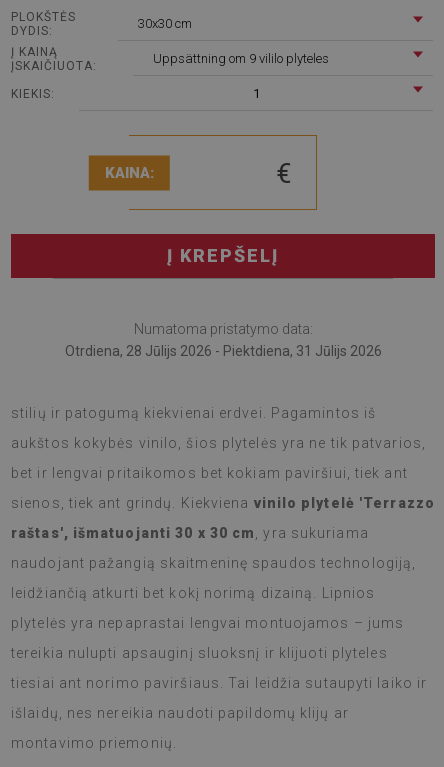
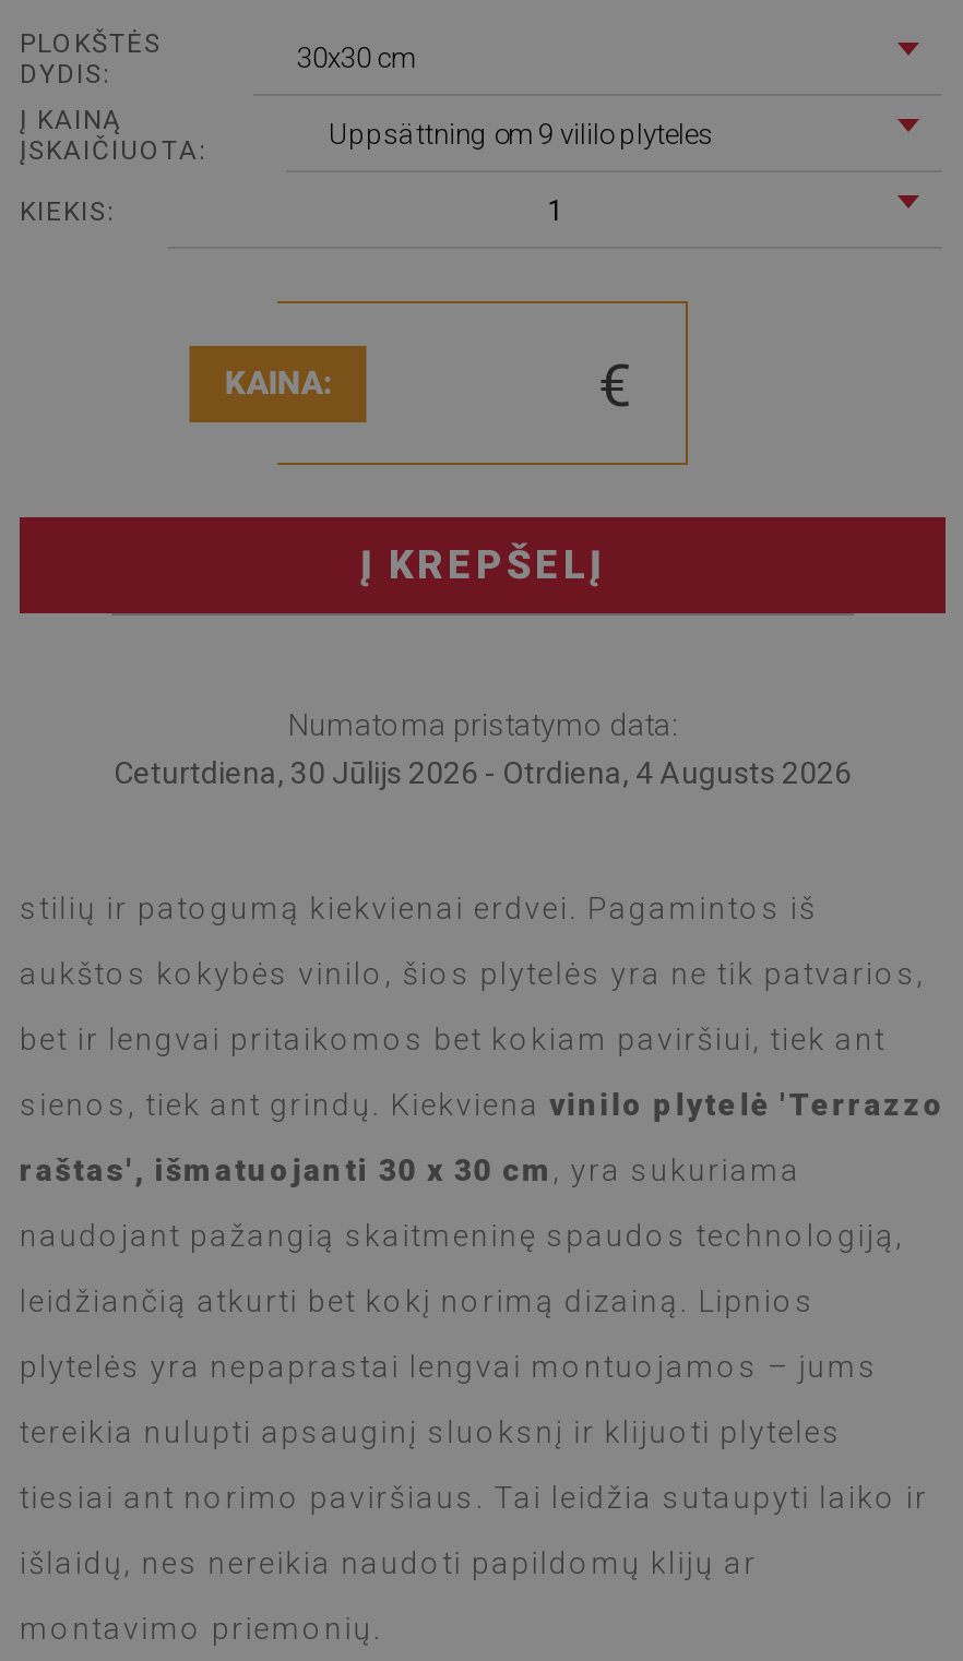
[64,343,381,359] Otrdiena, 28 Jūlijs 2026 - Piektdiena, 31 Jūlijs 2026 -> [114,755,852,790] Ceturtdiena, 30 Jūlijs 2026 - Otrdiena, 4 Augusts 2026

